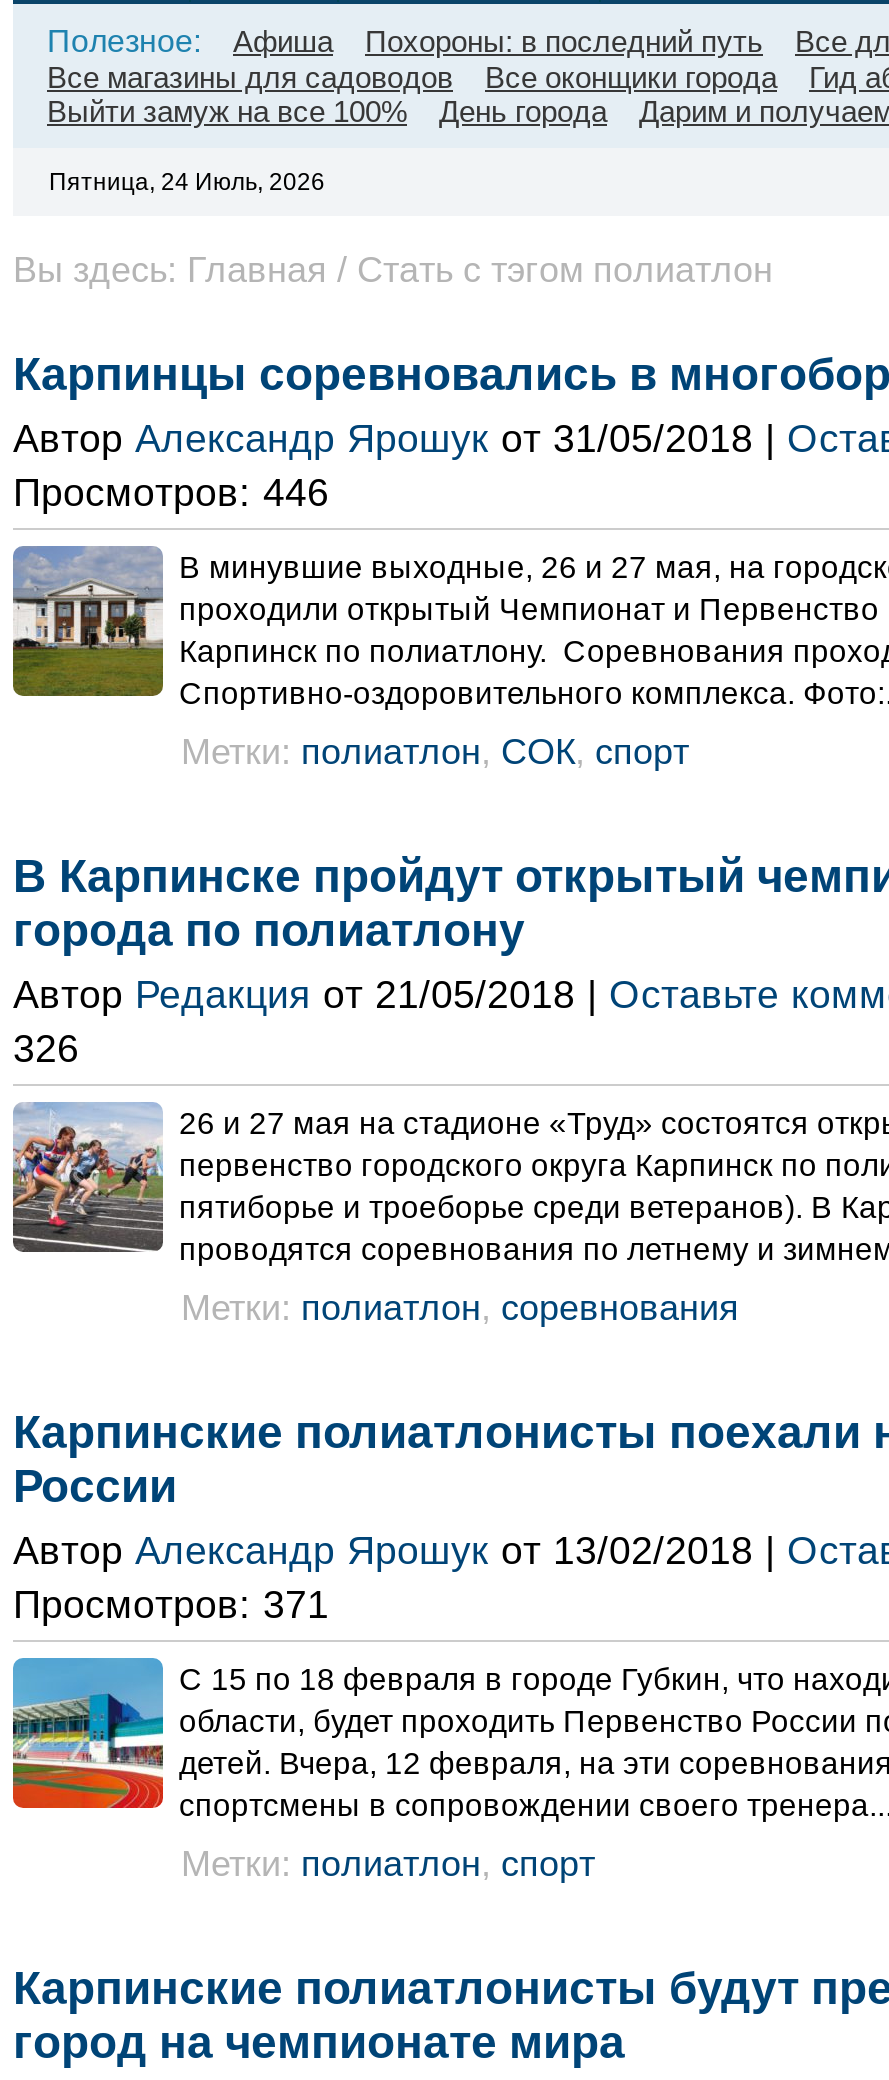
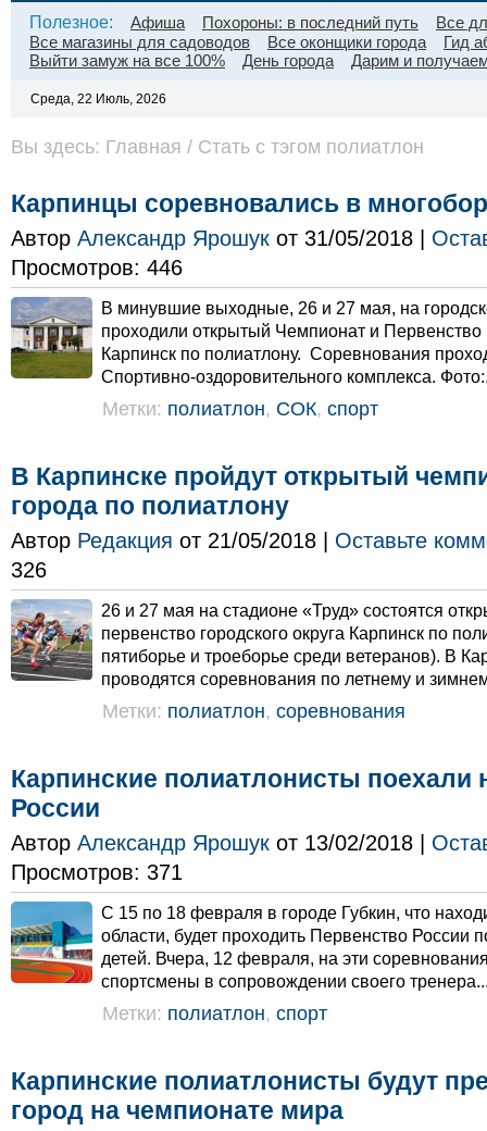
[49,168,325,196] Пятница, 24 Июль, 2026 -> [30,91,166,107] Среда, 22 Июль, 2026

